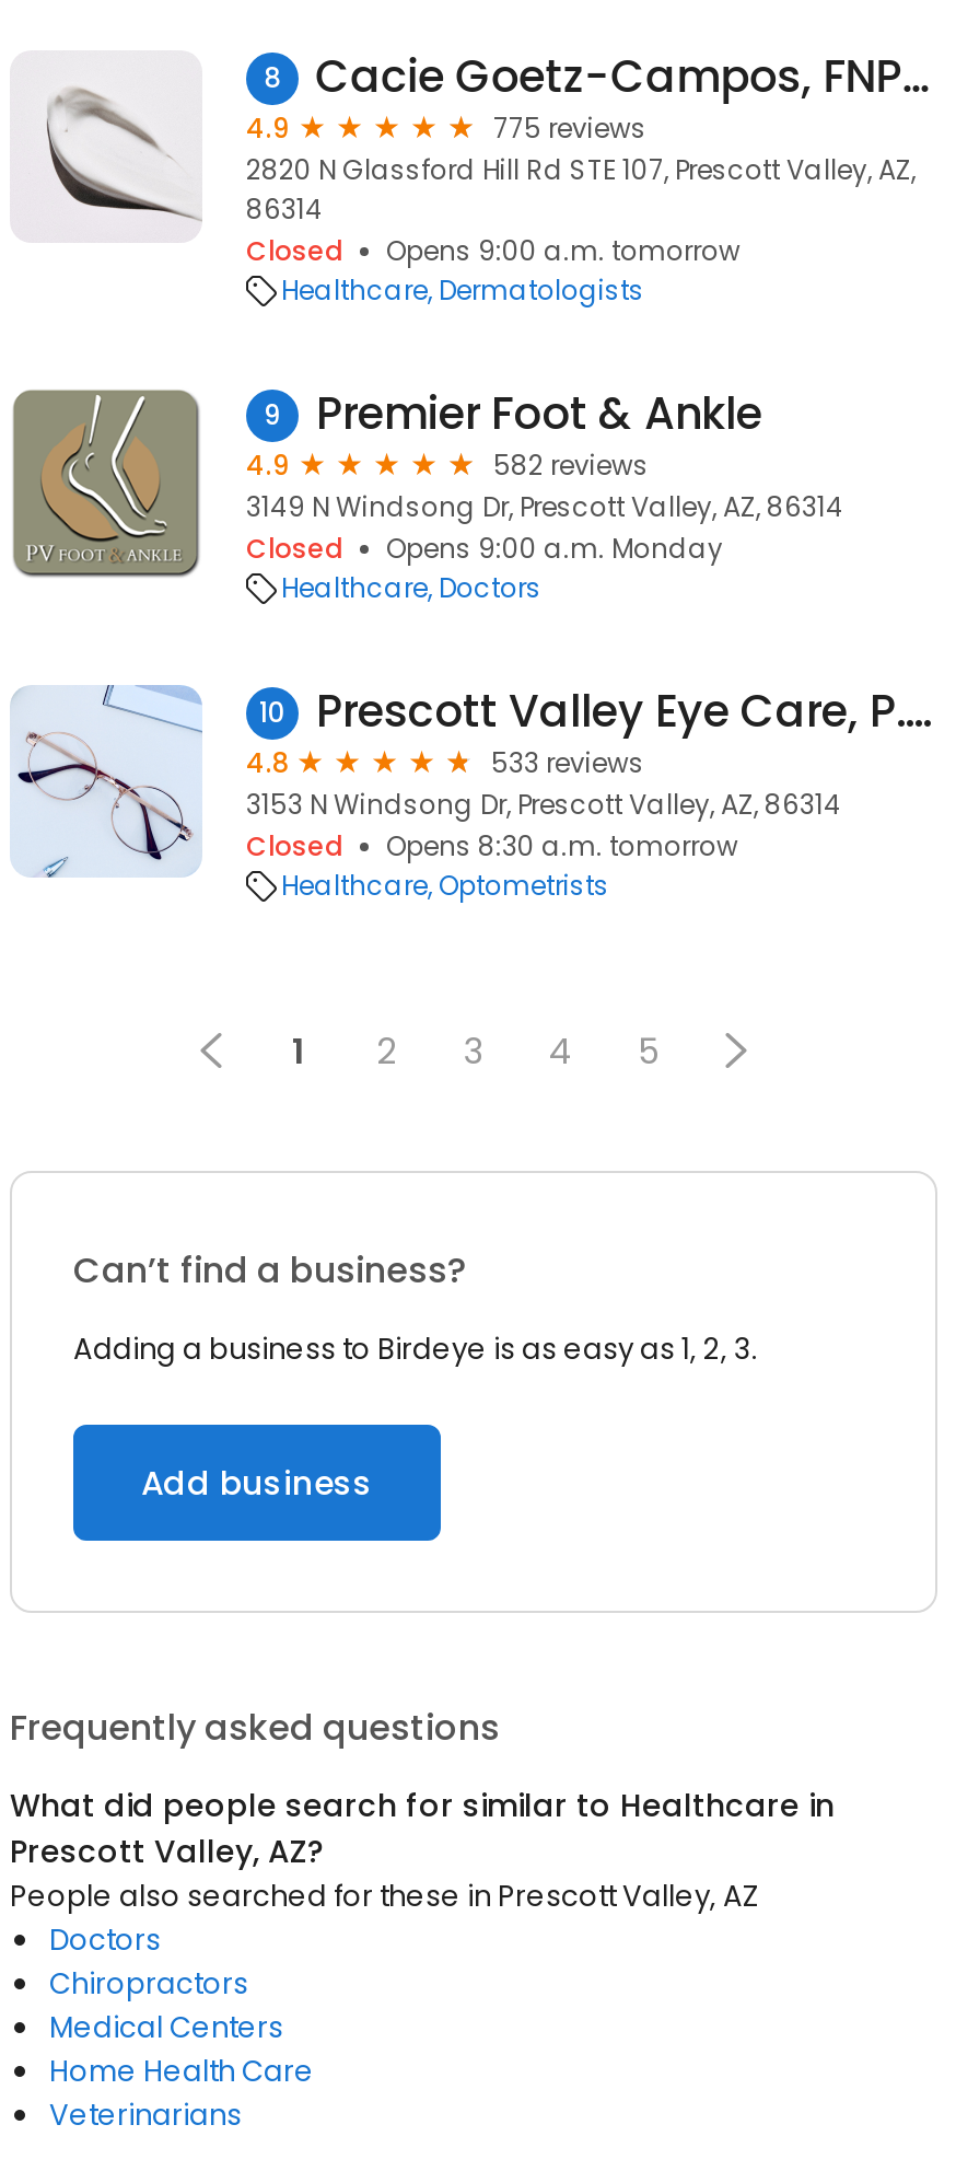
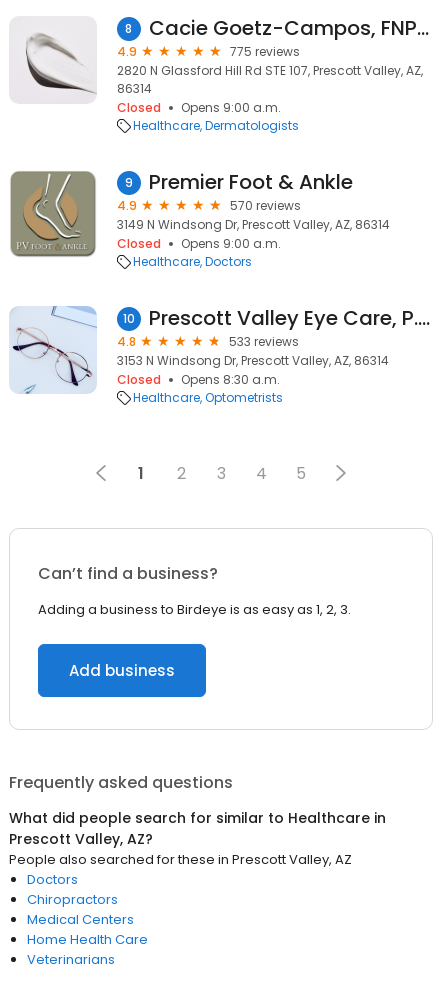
[386,232,741,269] Opens 9:00 a.m. tomorrow -> [181,99,281,116] Opens 9:00 a.m.
[493,446,649,484] 582 reviews -> [230,197,301,214] 570 reviews
[386,530,723,567] Opens 9:00 a.m. Monday -> [181,235,281,252] Opens 9:00 a.m.
[386,827,738,864] Opens 8:30 a.m. tomorrow -> [181,371,280,388] Opens 8:30 a.m.

